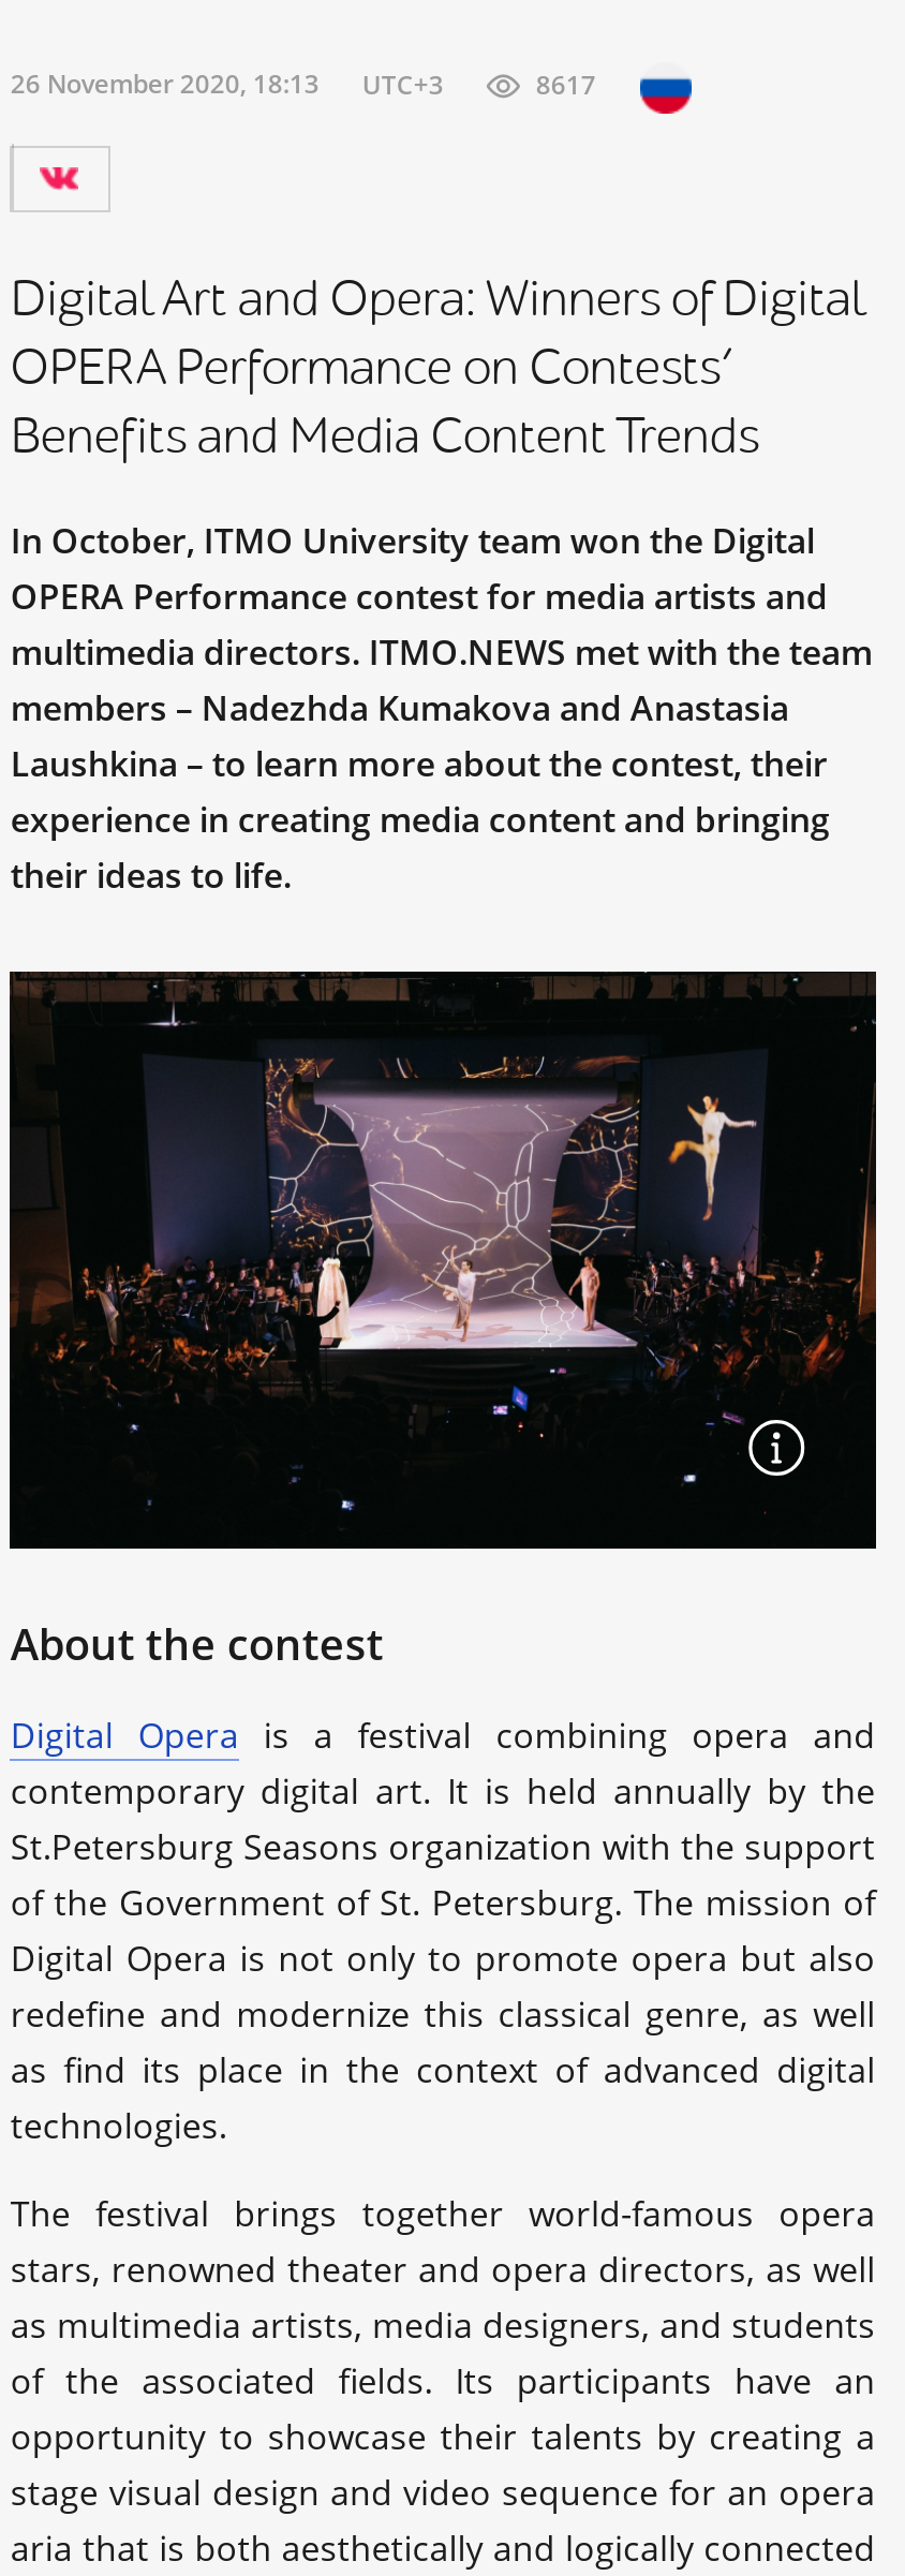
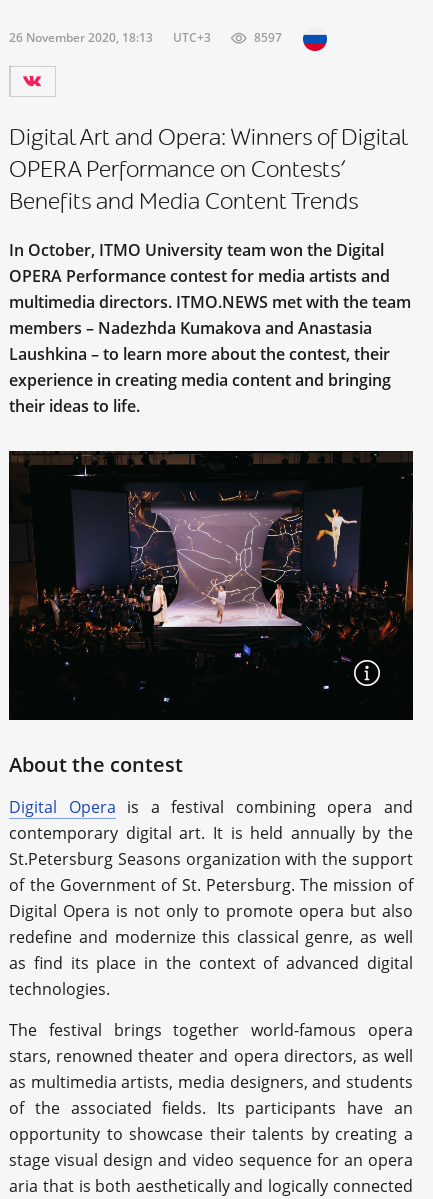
[536,66,596,102] 8617 -> [254,29,282,46] 8597

